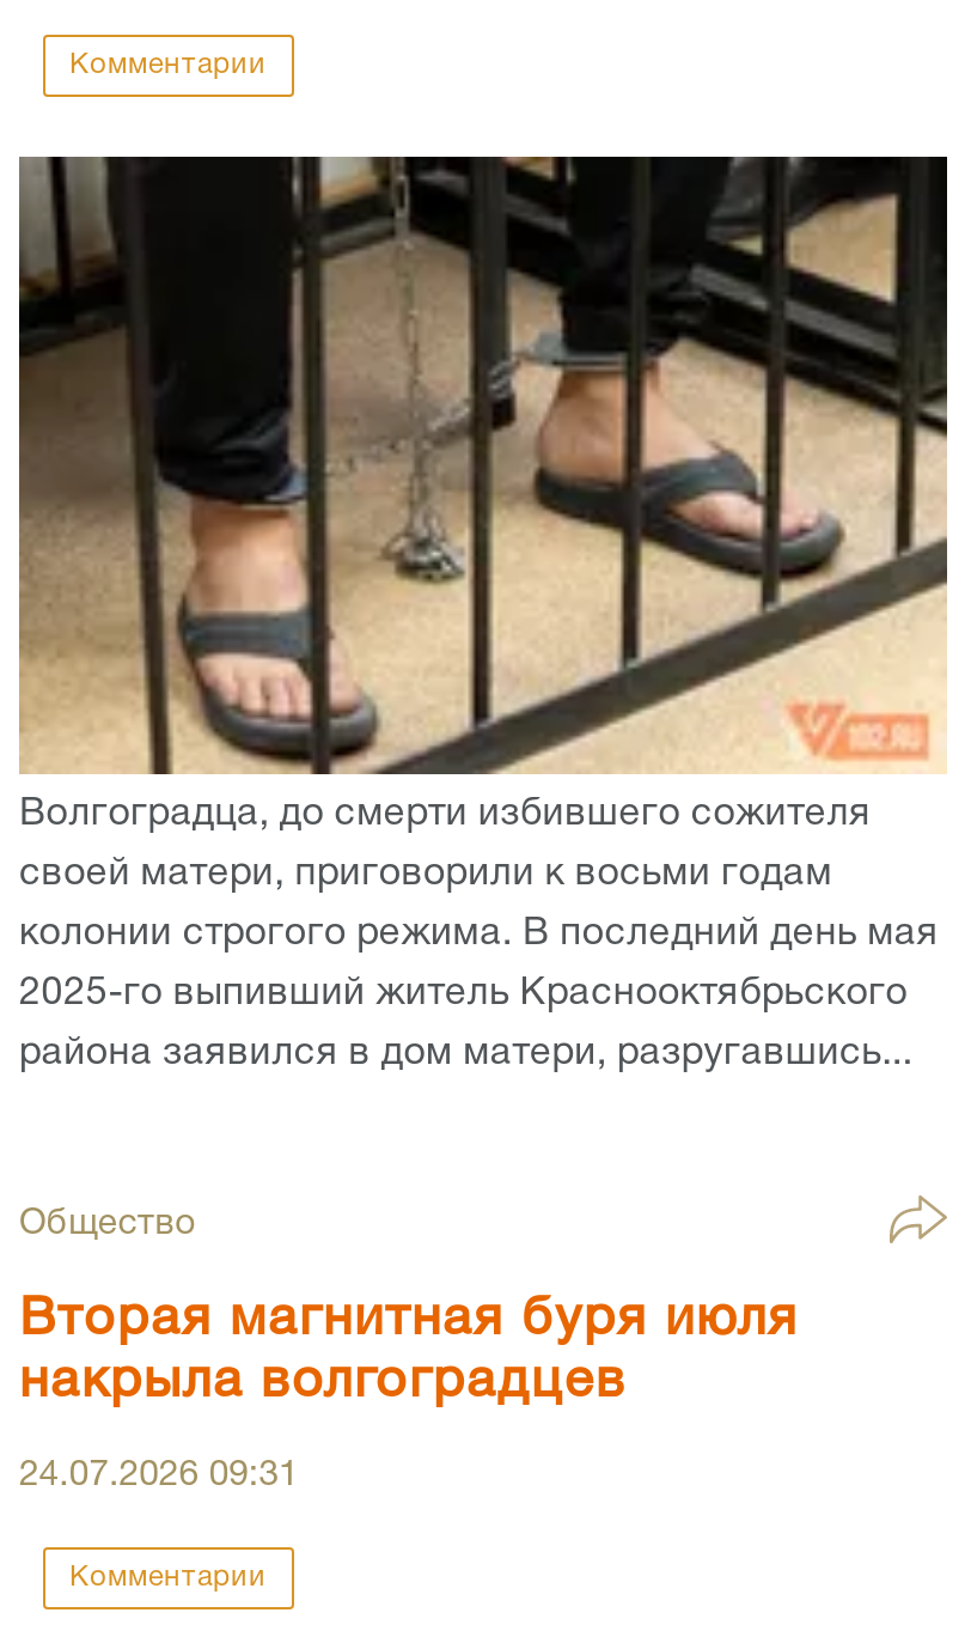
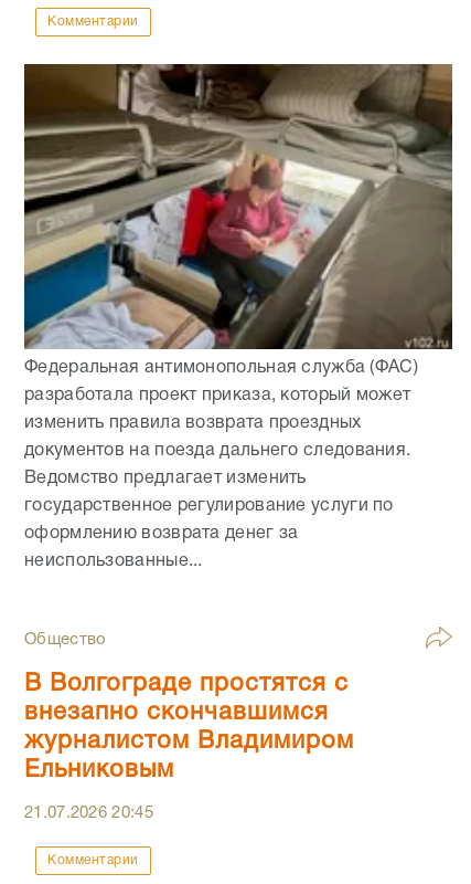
[19,154,947,1071] [image] | Волгоградца, до смерти избившего сожителя | своей матери, приговорили к восьми годам | колонии строгого режима. В последний день мая | 2025-го выпивший житель Краснооктябрьского | района заявился в дом матери, разругавшись... -> [23,63,453,569] [image] | Федеральная антимонопольная служба (ФАС) | разработала проект приказа, который может | изменить правила возврата проездных | документов на поезда дальнего следования. | Ведомство предлагает изменить | государственное регулирование услуги по | оформлению возврата денег за | неиспользованные...
[19,1296,799,1406] Вторая магнитная буря июля | накрыла волгоградцев -> [24,673,354,781] В Волгограде простятся с | внезапно скончавшимся | журналистом Владимиром | Ельниковым
[19,1459,298,1492] 24.07.2026 09:31 -> [24,806,153,821] 21.07.2026 20:45

